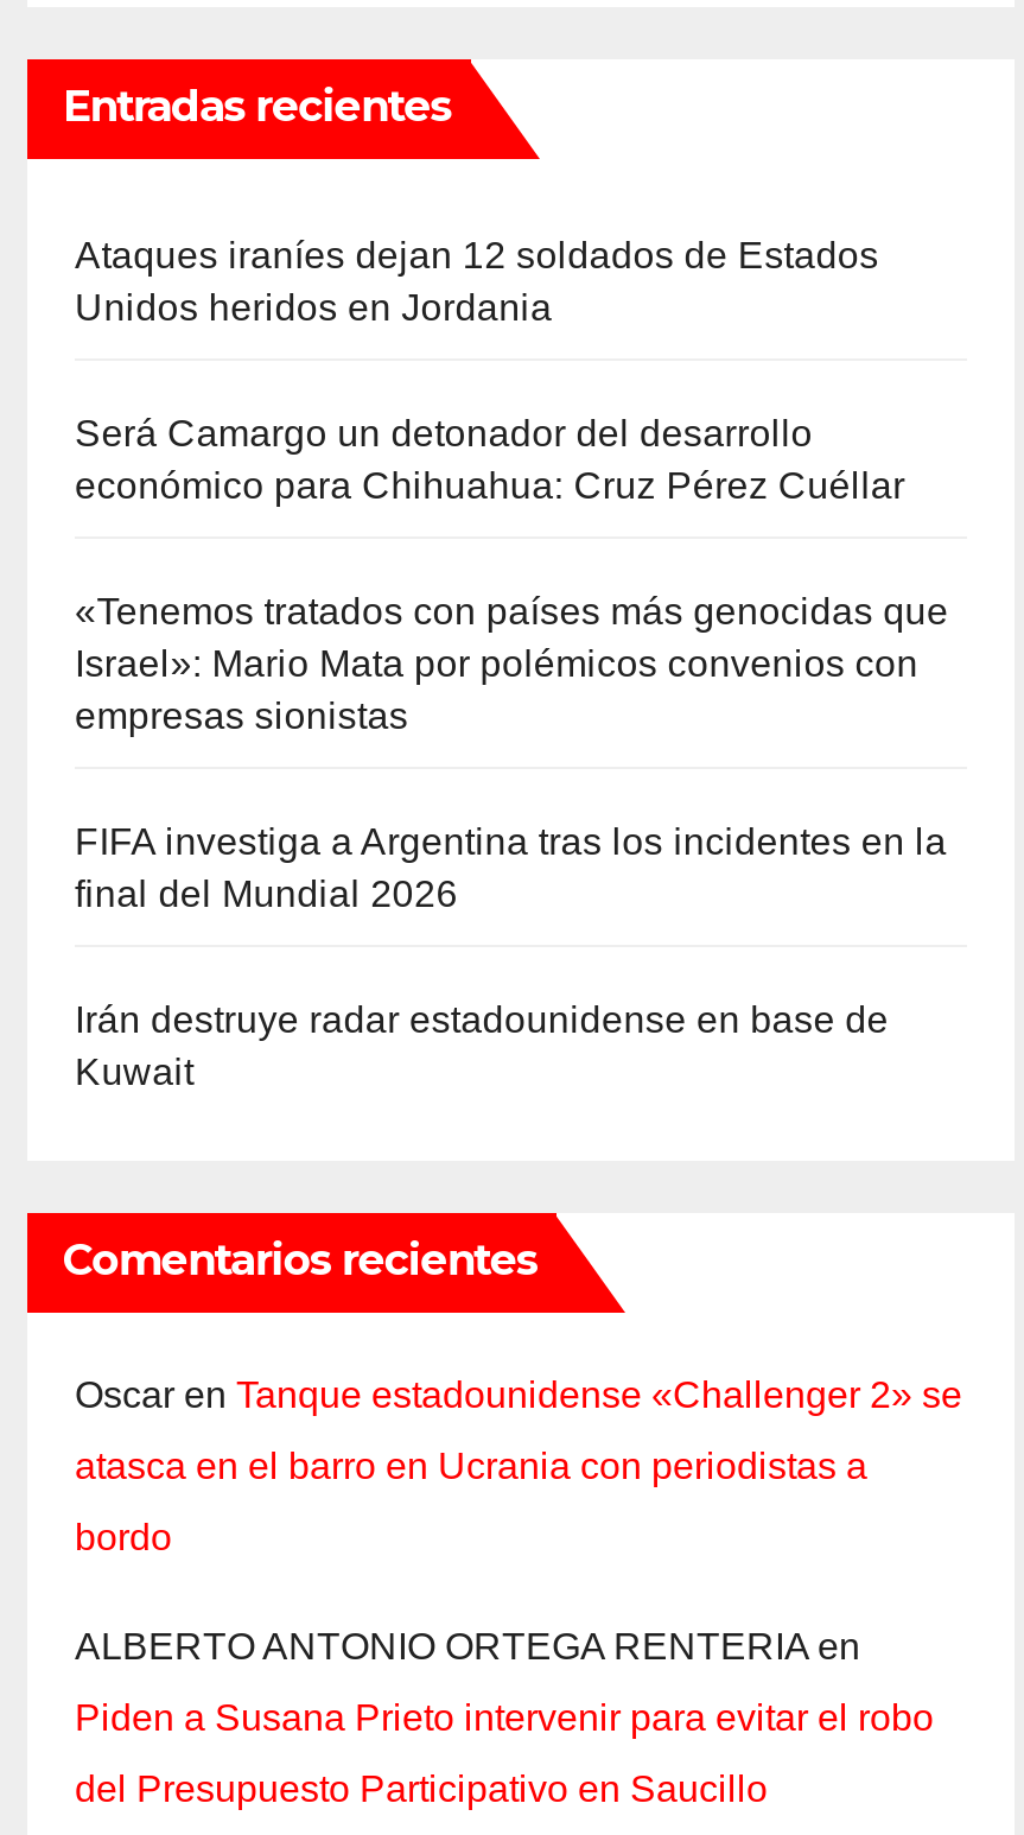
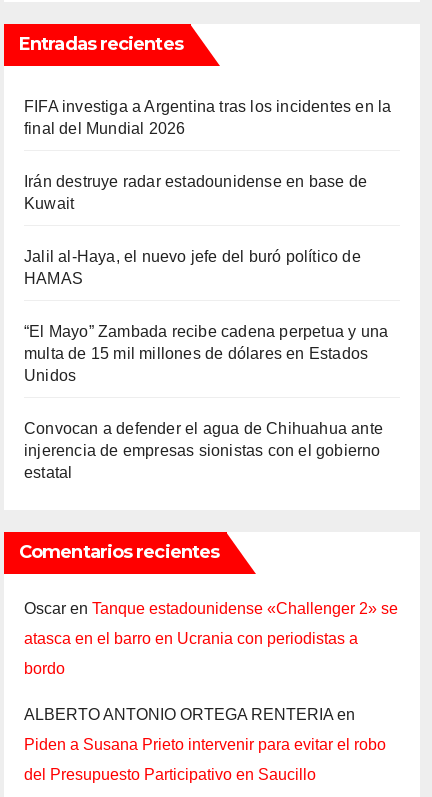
[75,235,949,736] Ataques iraníes dejan 12 soldados de Estados | Unidos heridos en Jordania | Será Camargo un detonador del desarrollo | económico para Chihuahua: Cruz Pérez Cuéllar | «Tenemos tratados con países más genocidas que | Israel»: Mario Mata por polémicos convenios con | empresas sionistas -> none
moved [75,822,947,1092] -> [24,98,391,212]: FIFA investiga a Argentina tras los incidentes en la | final del Mundial 2026 | Irán destruye radar estadounidense en base de | Kuwait
none -> [24,248,388,481] Jalil al-Haya, el nuevo jefe del buró político de | HAMAS | “El Mayo” Zambada recibe cadena perpetua y una | multa de 15 mil millones de dólares en Estados | Unidos | Convocan a defender el agua de Chihuahua ante | injerencia de empresas sionistas con el gobierno | estatal

